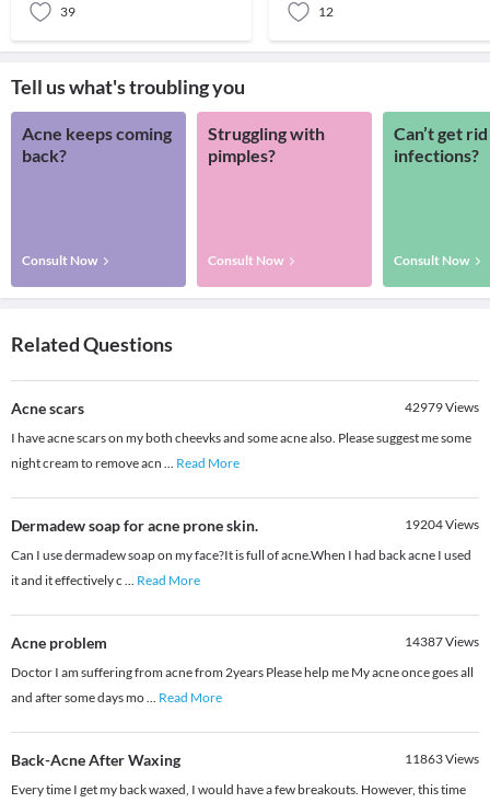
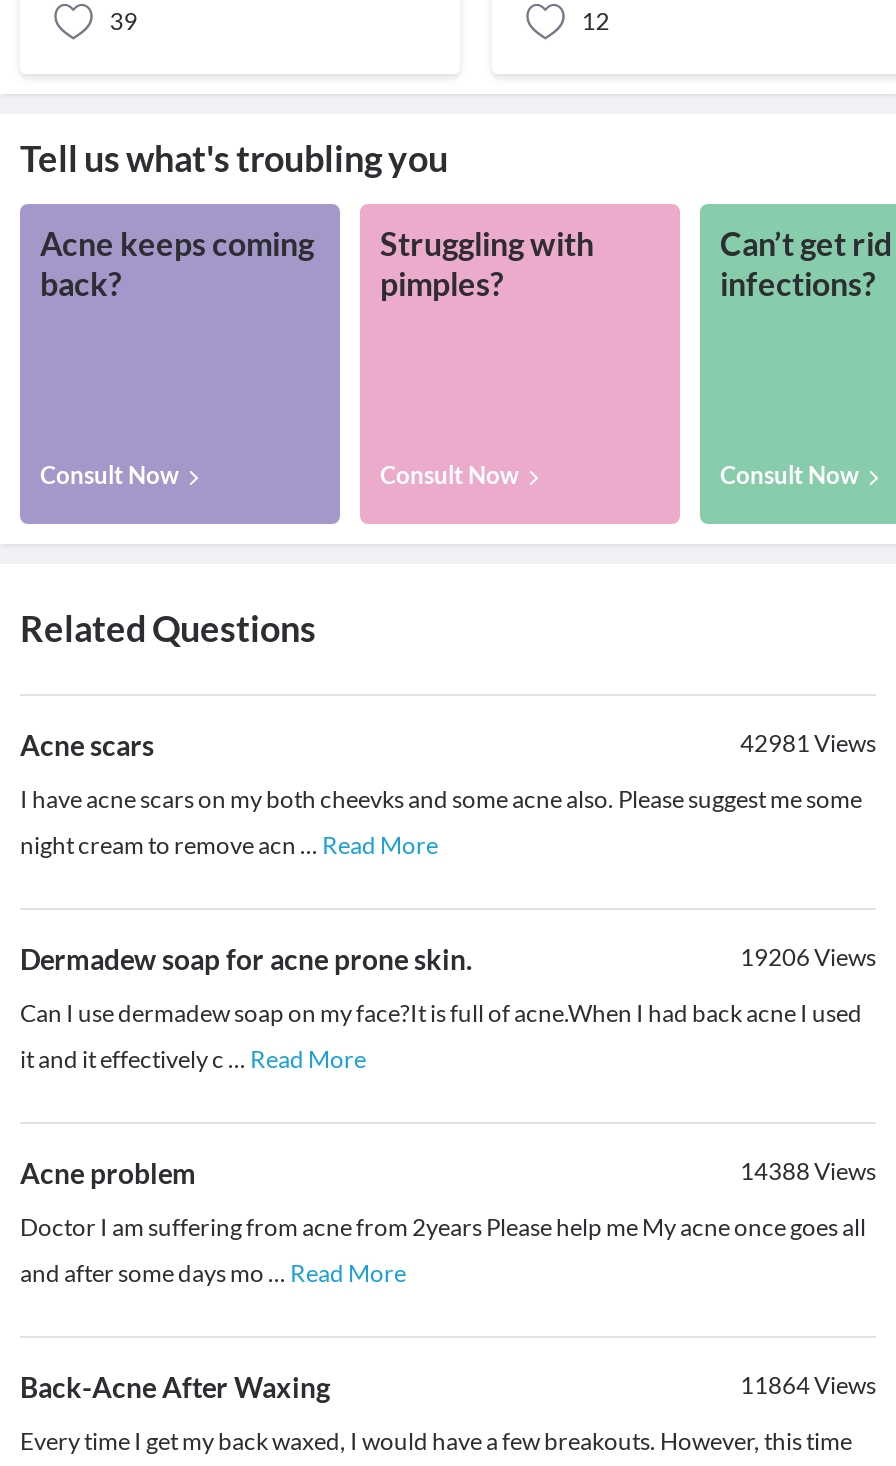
[405,399,479,416] 42979Views -> [740,729,876,759] 42981Views
[405,516,479,533] 19204Views -> [740,943,876,973] 19206Views
[405,634,479,650] 14387Views -> [740,1157,876,1187] 14388Views
[405,751,479,767] 11863Views -> [740,1371,876,1401] 11864Views

